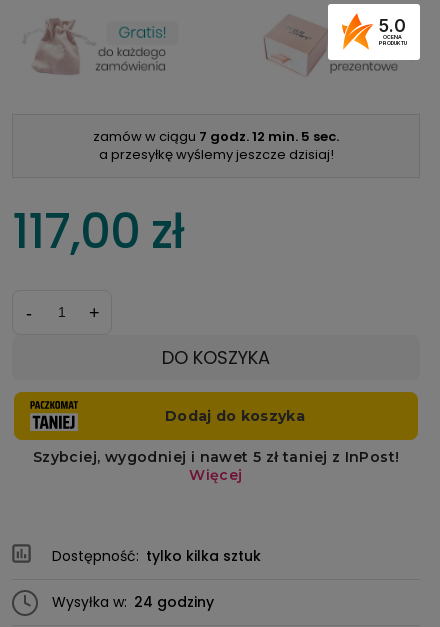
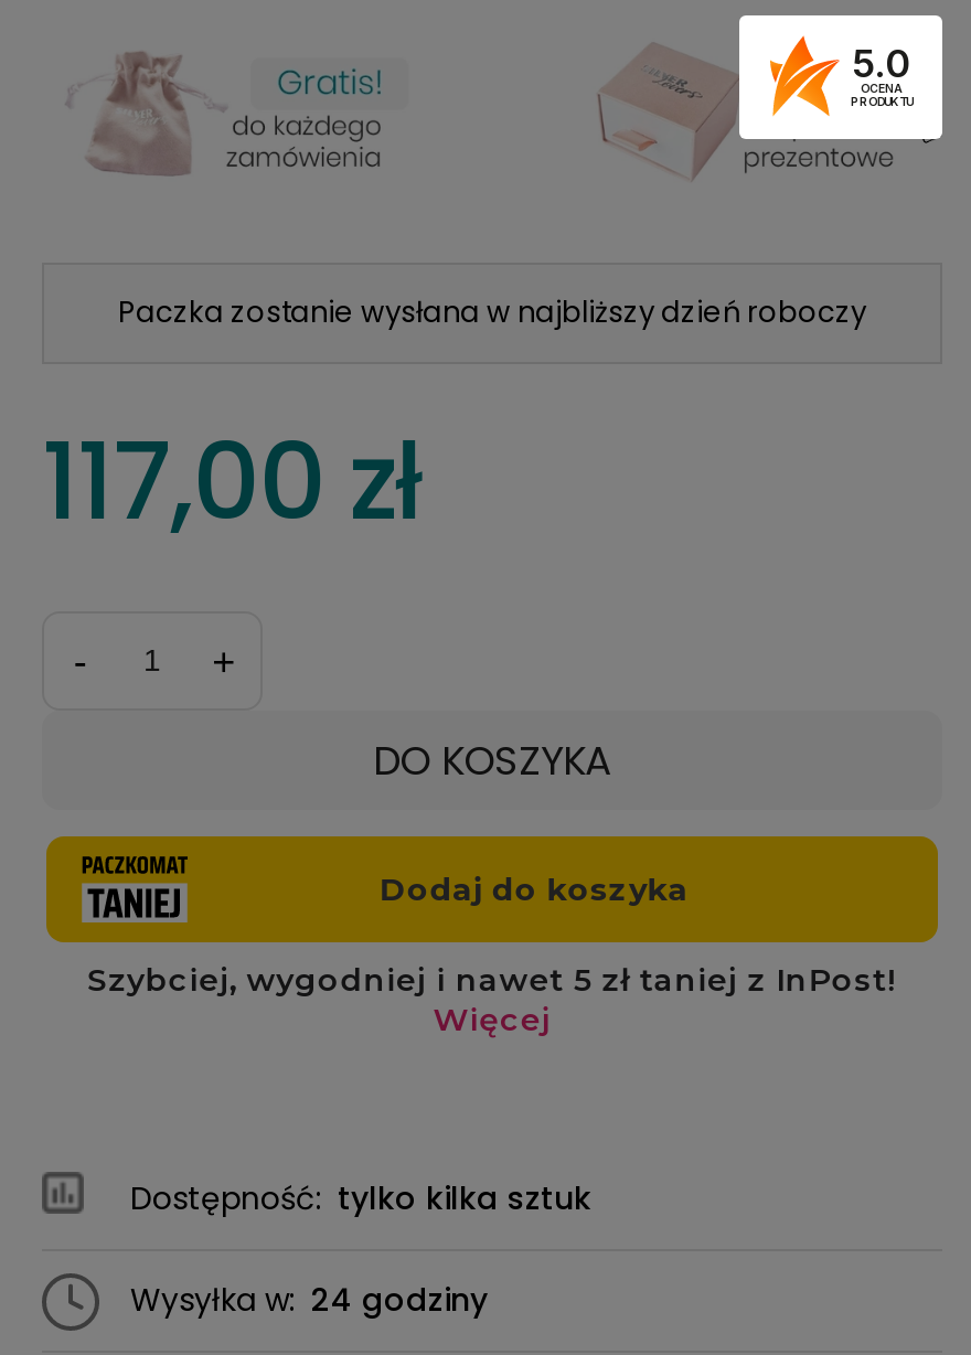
[93,127,339,164] zamów w ciągu 7 godz.12 min. 5 sec. | a przesyłkę wyślemy jeszcze dzisiaj! -> [118,292,866,334] Paczka zostanie wysłana w najbliższy dzień roboczy

